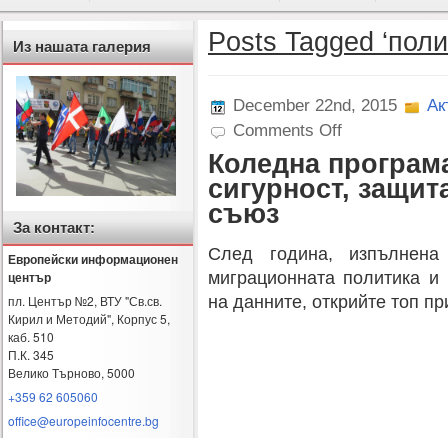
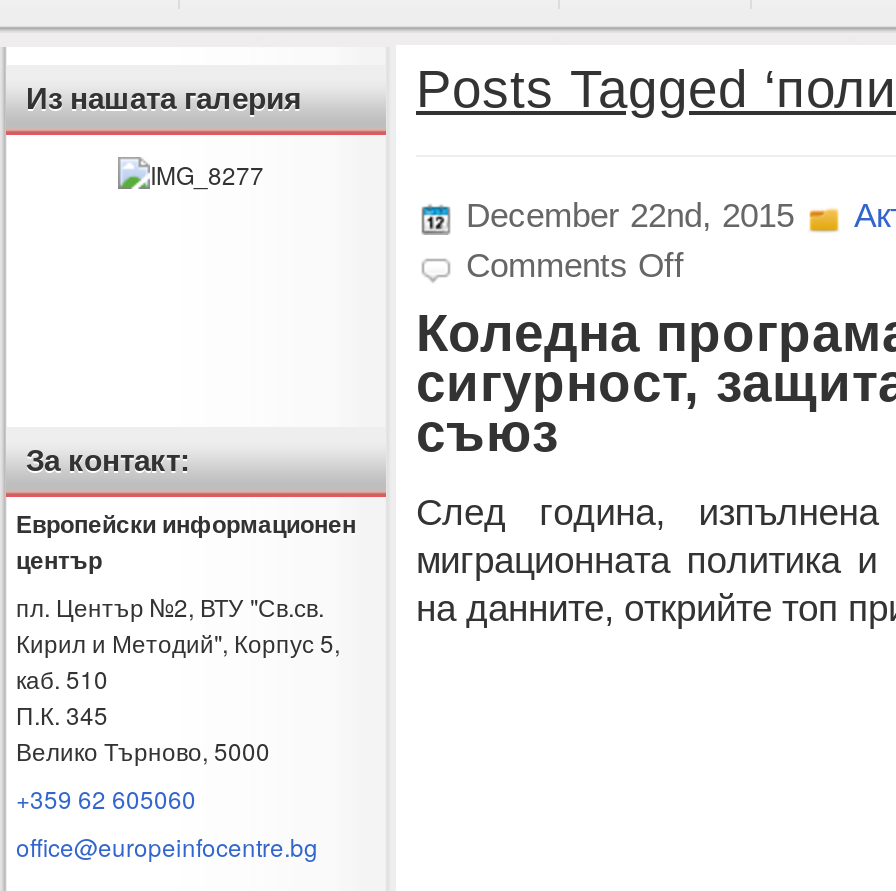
[15,75,177,197] [image] -> none

